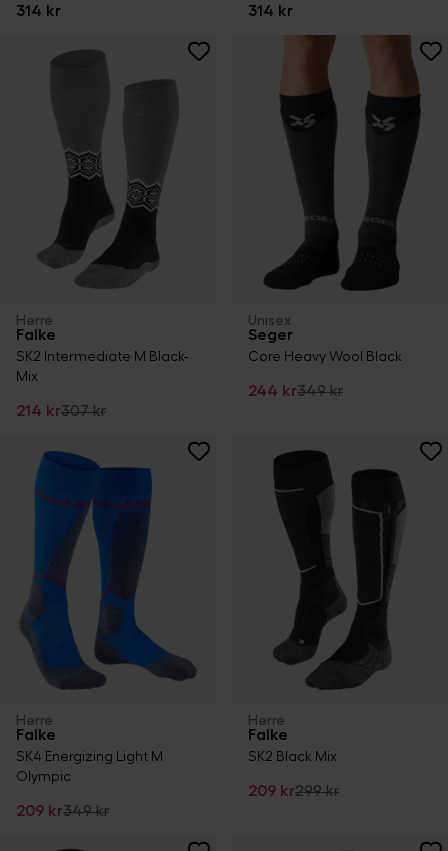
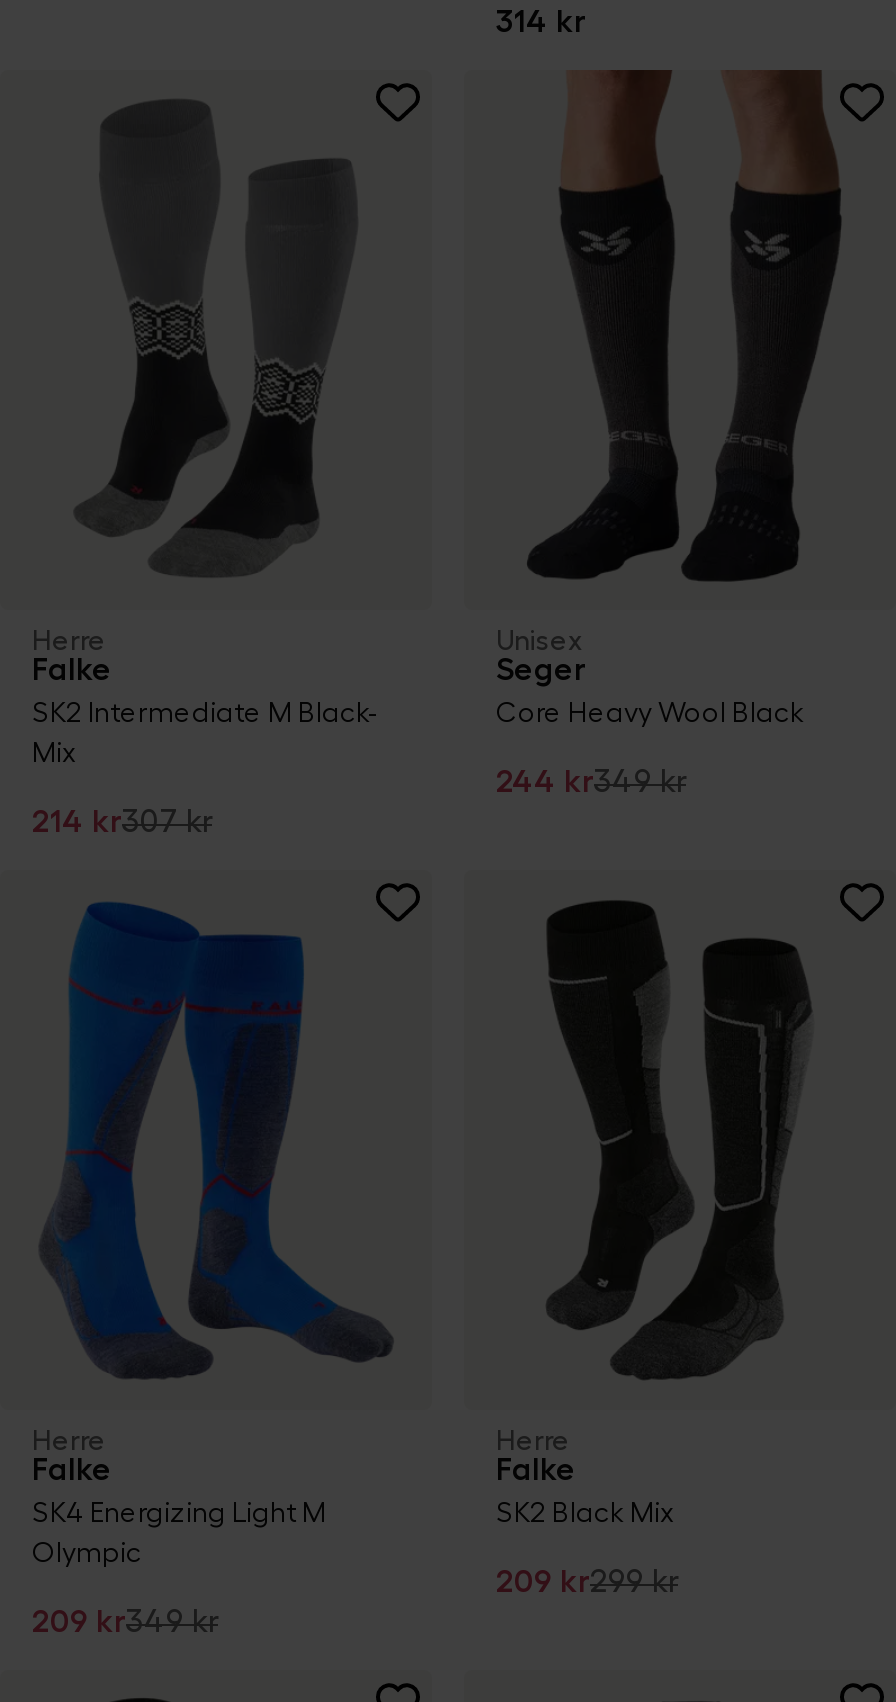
[16,3,61,19] 314 kr -> none

